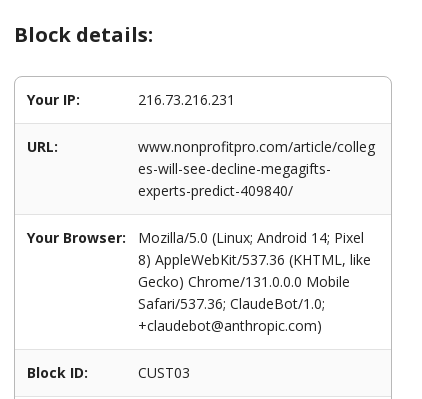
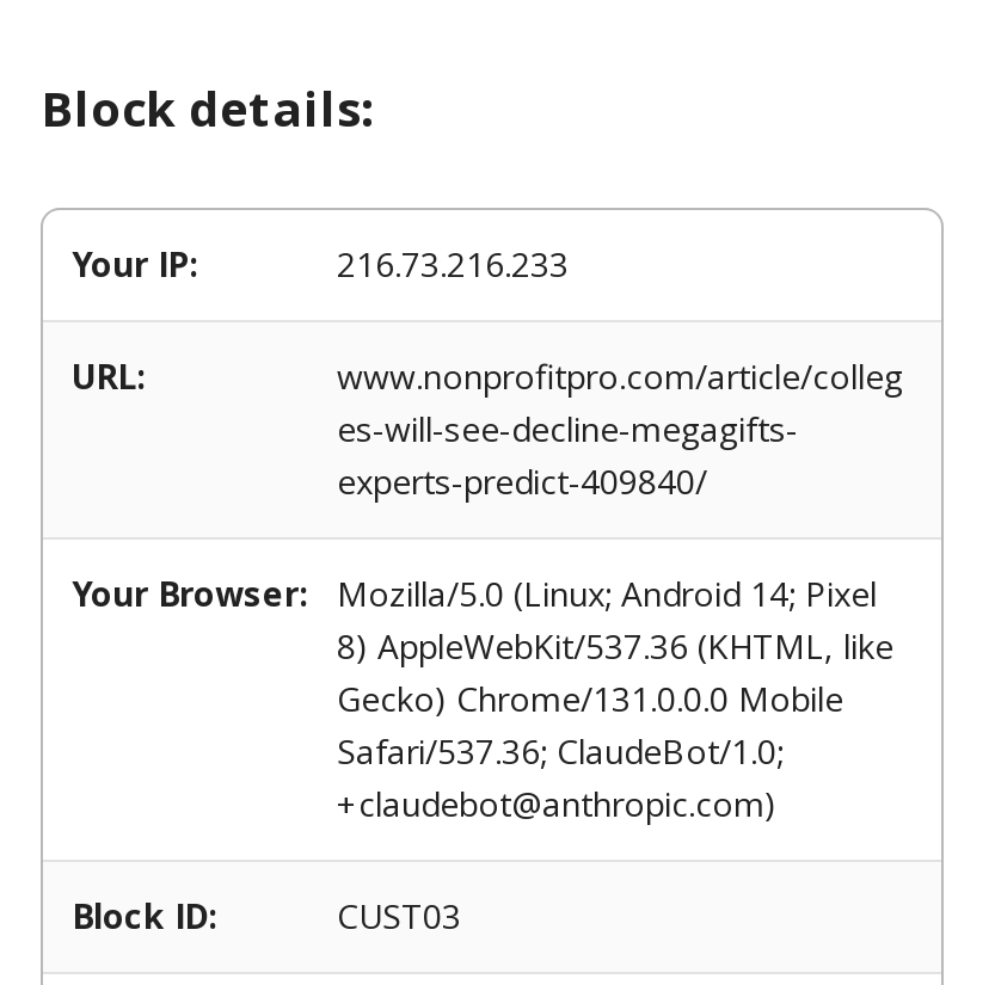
[138,90,235,109] 216.73.216.231 -> [337,241,569,287] 216.73.216.233

